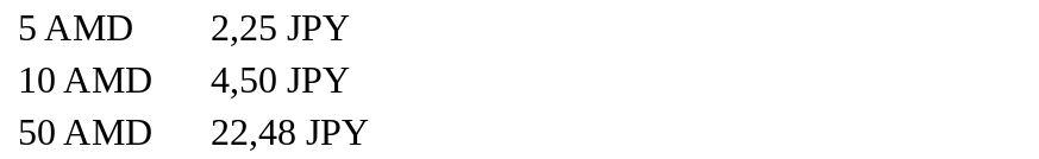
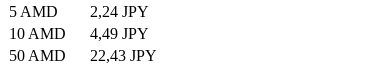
[18,8,351,48] 5 AMD 2,25 JPY -> [9,3,149,20] 5 AMD 2,24 JPY
[18,60,351,100] 10 AMD 4,50 JPY -> [9,25,149,42] 10 AMD 4,49 JPY
[18,112,370,152] 50 AMD 22,48 JPY -> [9,47,157,64] 50 AMD 22,43 JPY

